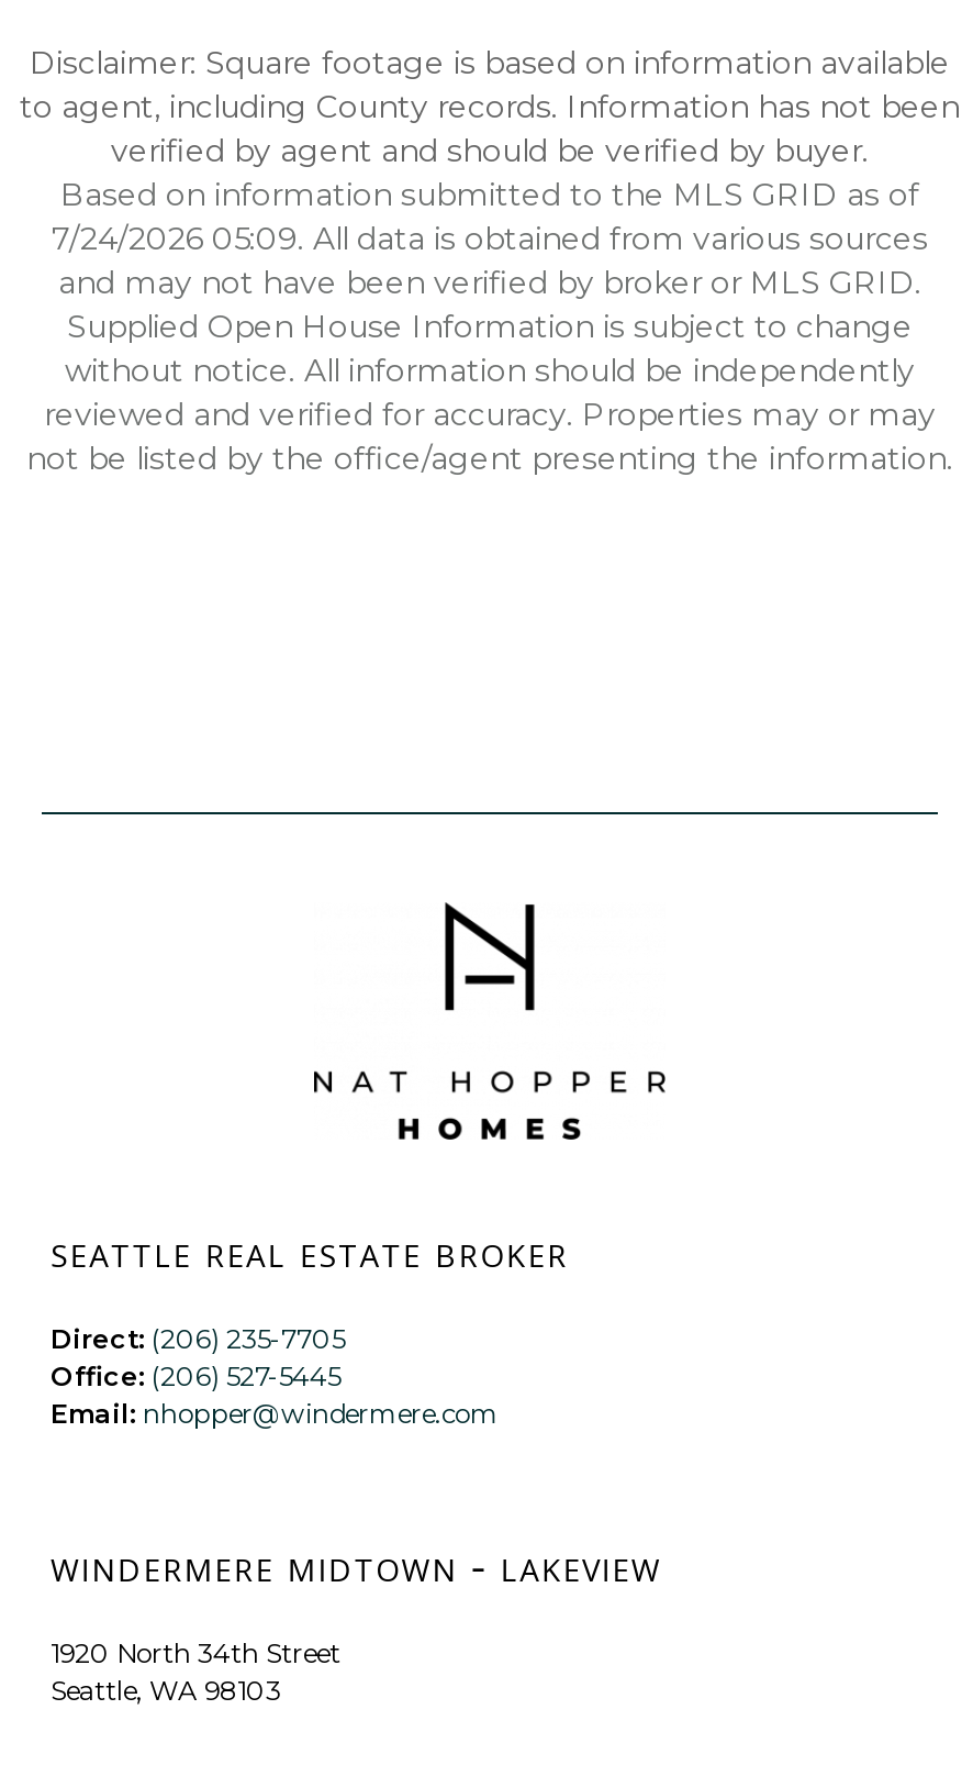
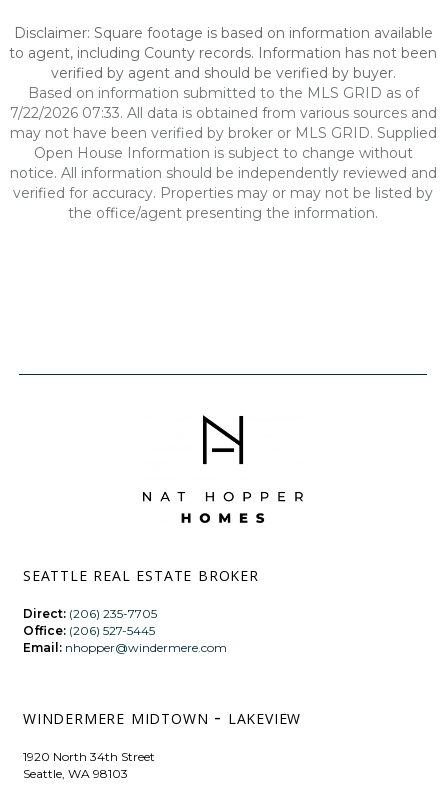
[26,219,953,478] 7/24/2026 05:09. All data is obtained from various sources | and may not have been verified by broker or MLS GRID. | Supplied Open House Information is subject to change | without notice. All information should be independently | reviewed and verified for accuracy. Properties may or may | not be listed by the office/agent presenting the information. -> [9,104,436,222] 7/22/2026 07:33. All data is obtained from various sources and | may not have been verified by broker or MLS GRID. Supplied | Open House Information is subject to change without | notice. All information should be independently reviewed and | verified for accuracy. Properties may or may not be listed by | the office/agent presenting the information.

